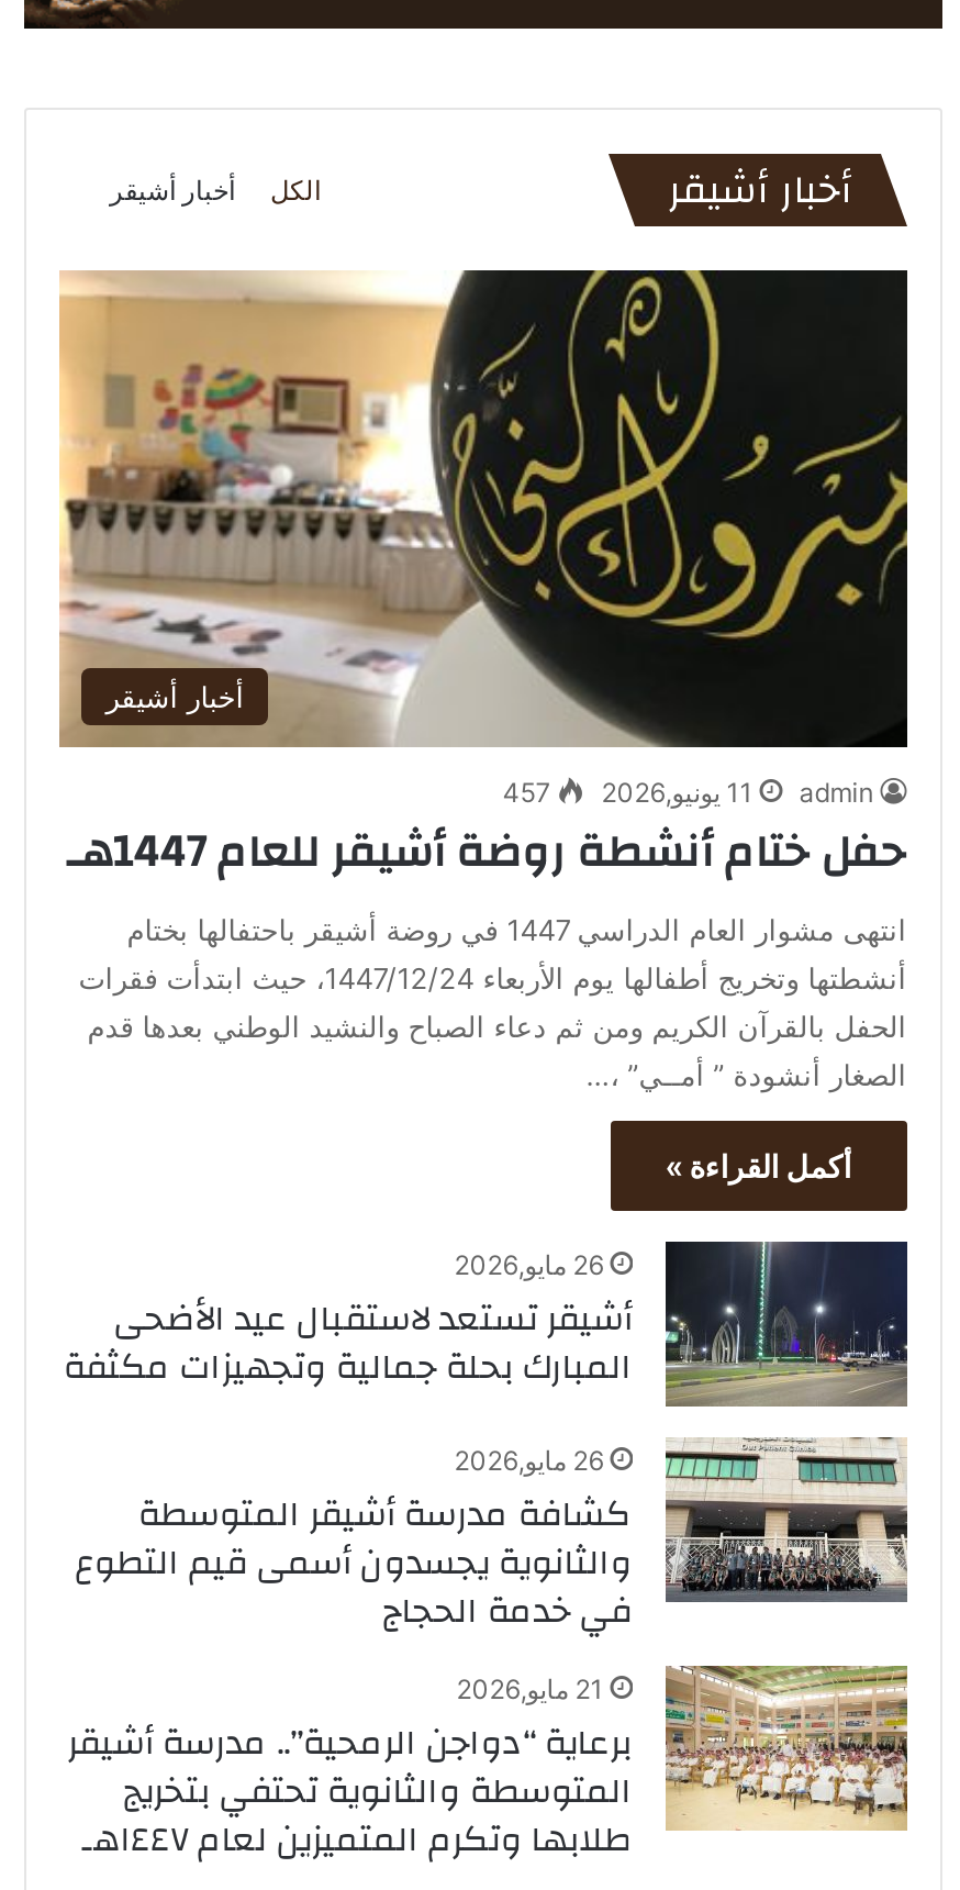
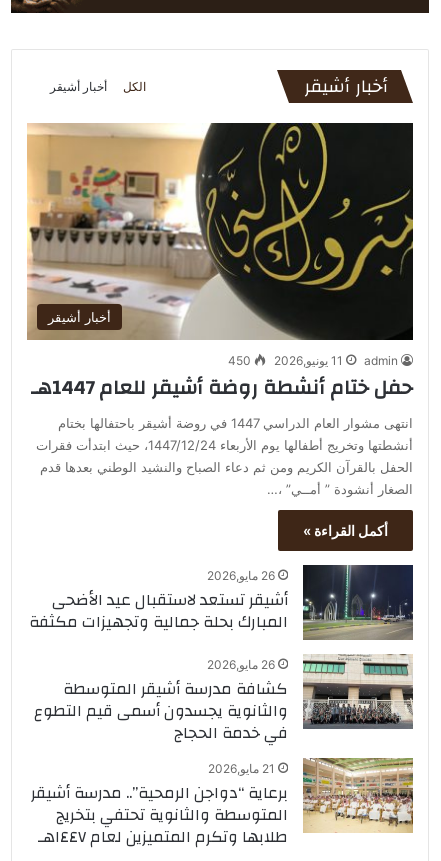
[502,776,551,809] 457 -> [228,353,251,368] 450

